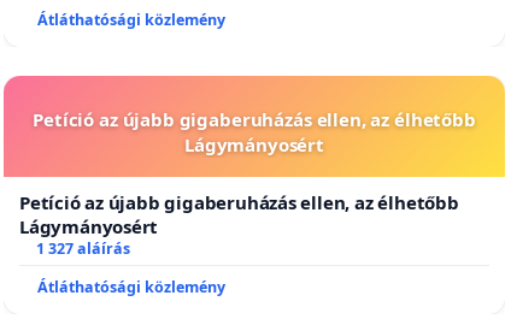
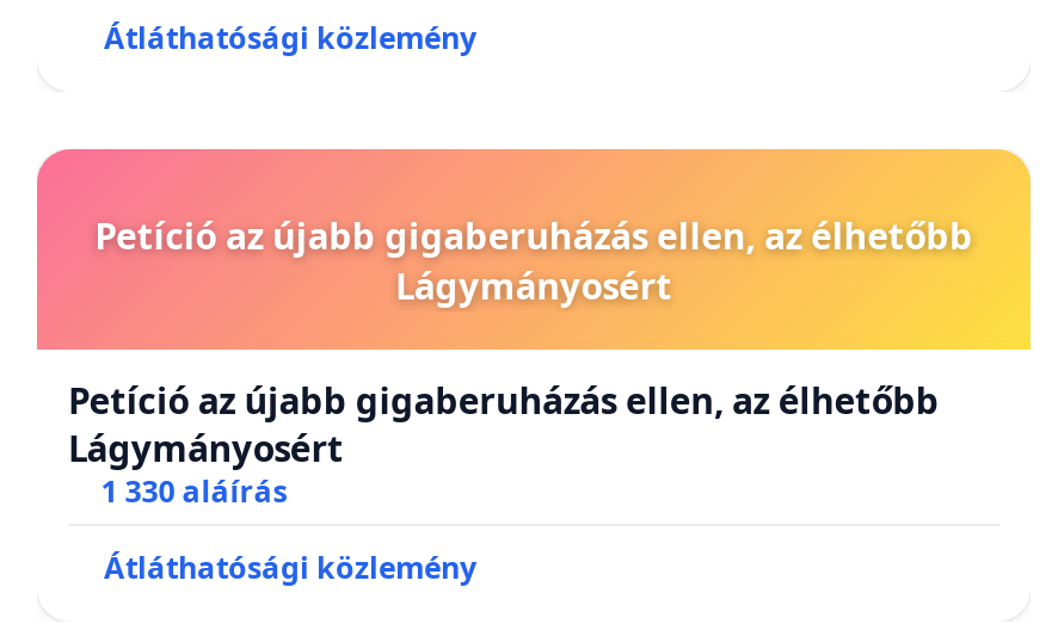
[36,238,130,259] 1 327 aláírás -> [101,471,287,512] 1 330 aláírás

